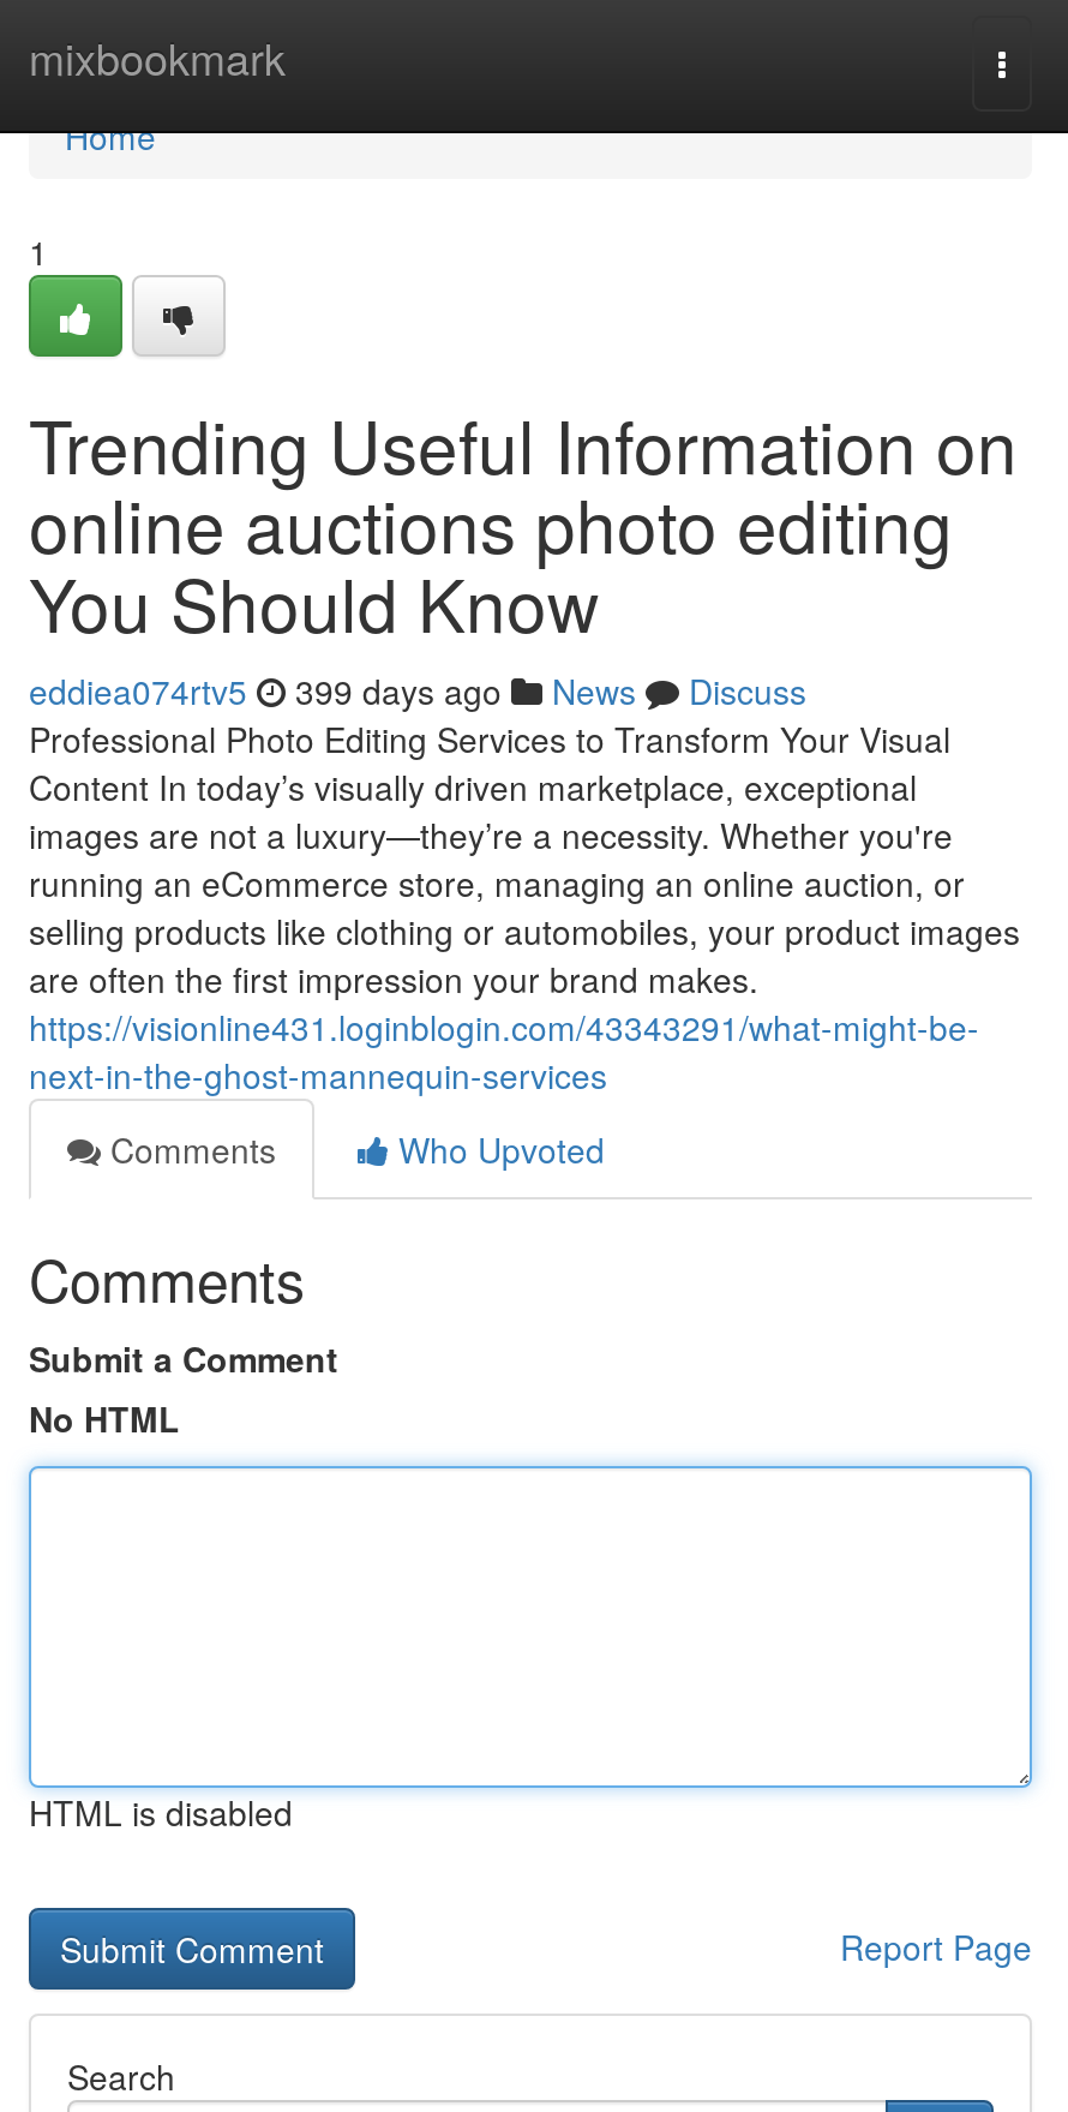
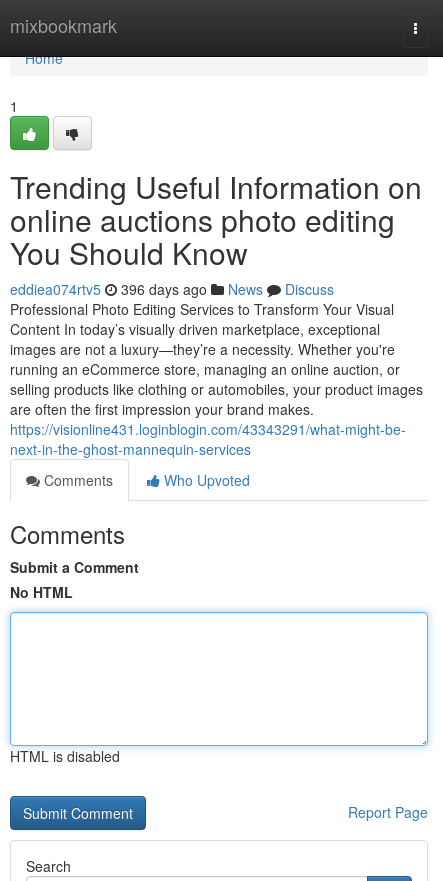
[29,666,806,714] eddiea074rtv5 399 days ago News Discuss -> [10,279,334,299] eddiea074rtv5 396 days ago News Discuss

